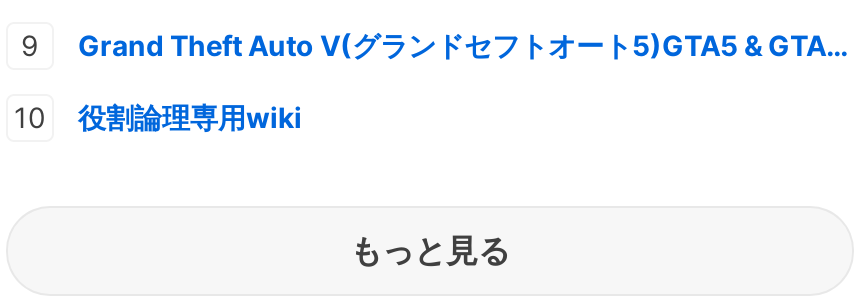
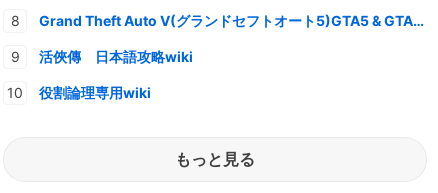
none -> [39,48,193,65] 活俠傳 日本語攻略wiki

